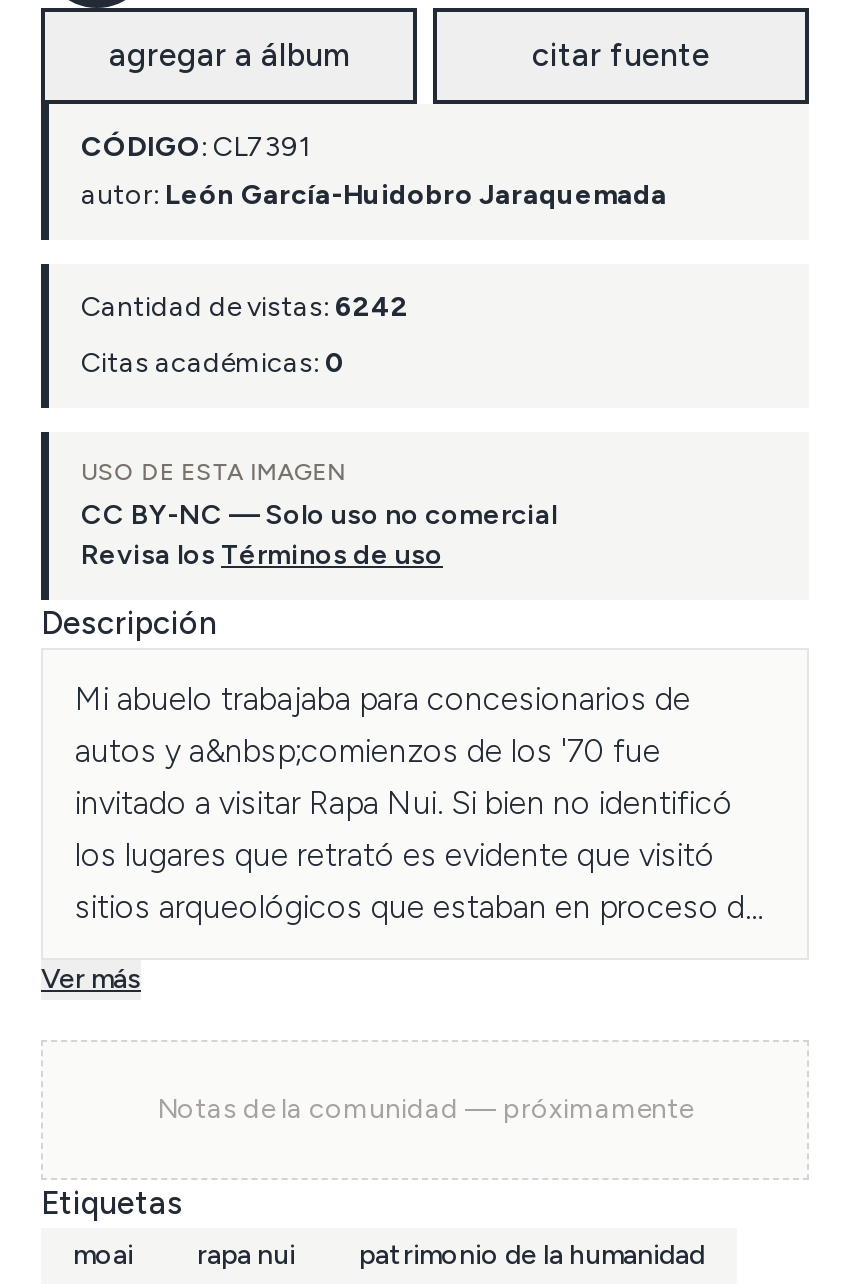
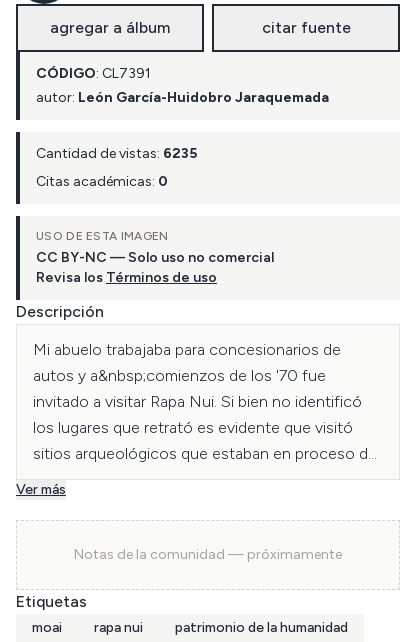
[81,291,409,325] Cantidad de vistas: 6242 -> [36,145,197,162] Cantidad de vistas: 6235

